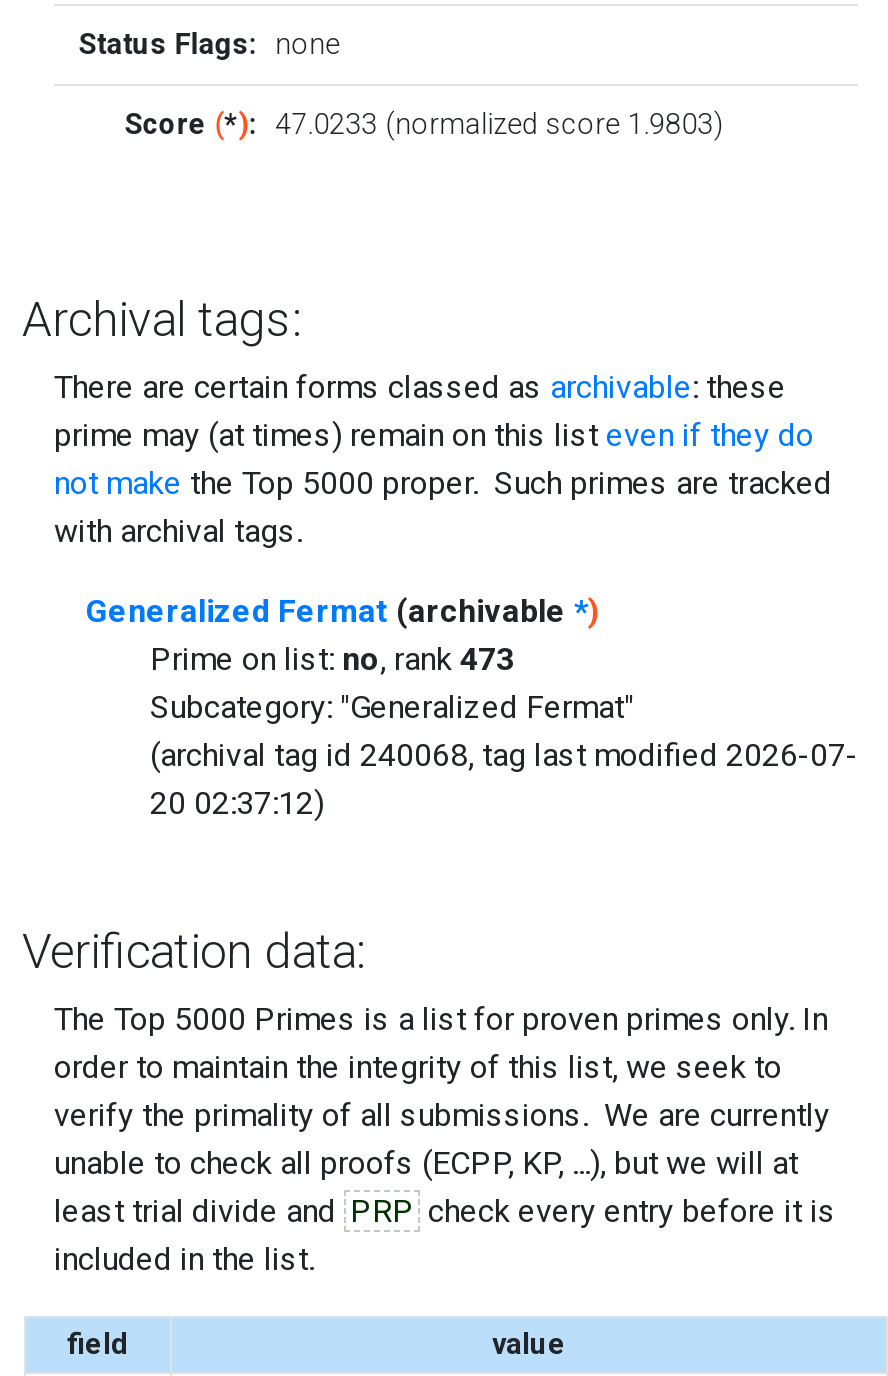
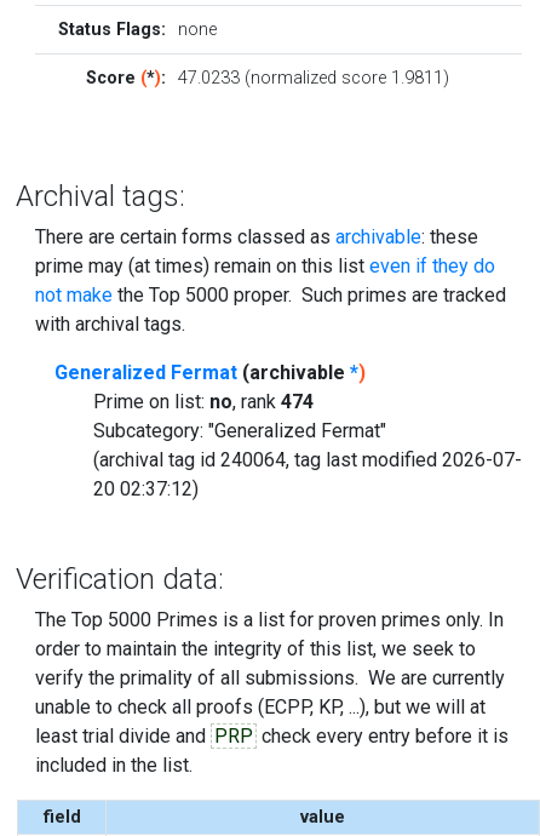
[124,108,724,142] Score (*): 47.0233 (normalized score 1.9803) -> [86,68,449,88] Score (*): 47.0233 (normalized score 1.9811)
[150,640,514,678] Prime on list: no, rank 473 -> [93,390,314,413] Prime on list: no, rank 474
[150,736,858,774] (archival tag id 240068, tag last modified 2026-07- -> [93,448,522,471] (archival tag id 240064, tag last modified 2026-07-

